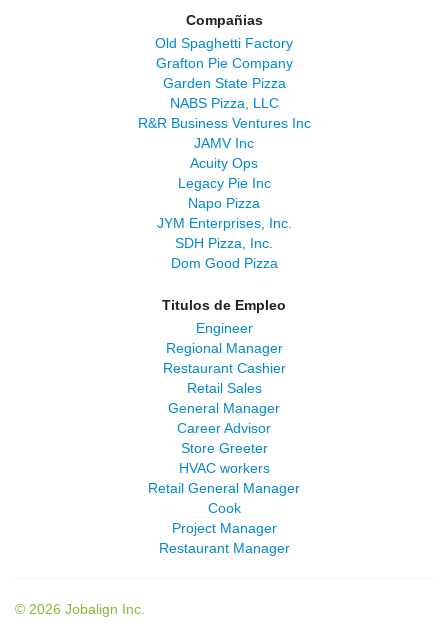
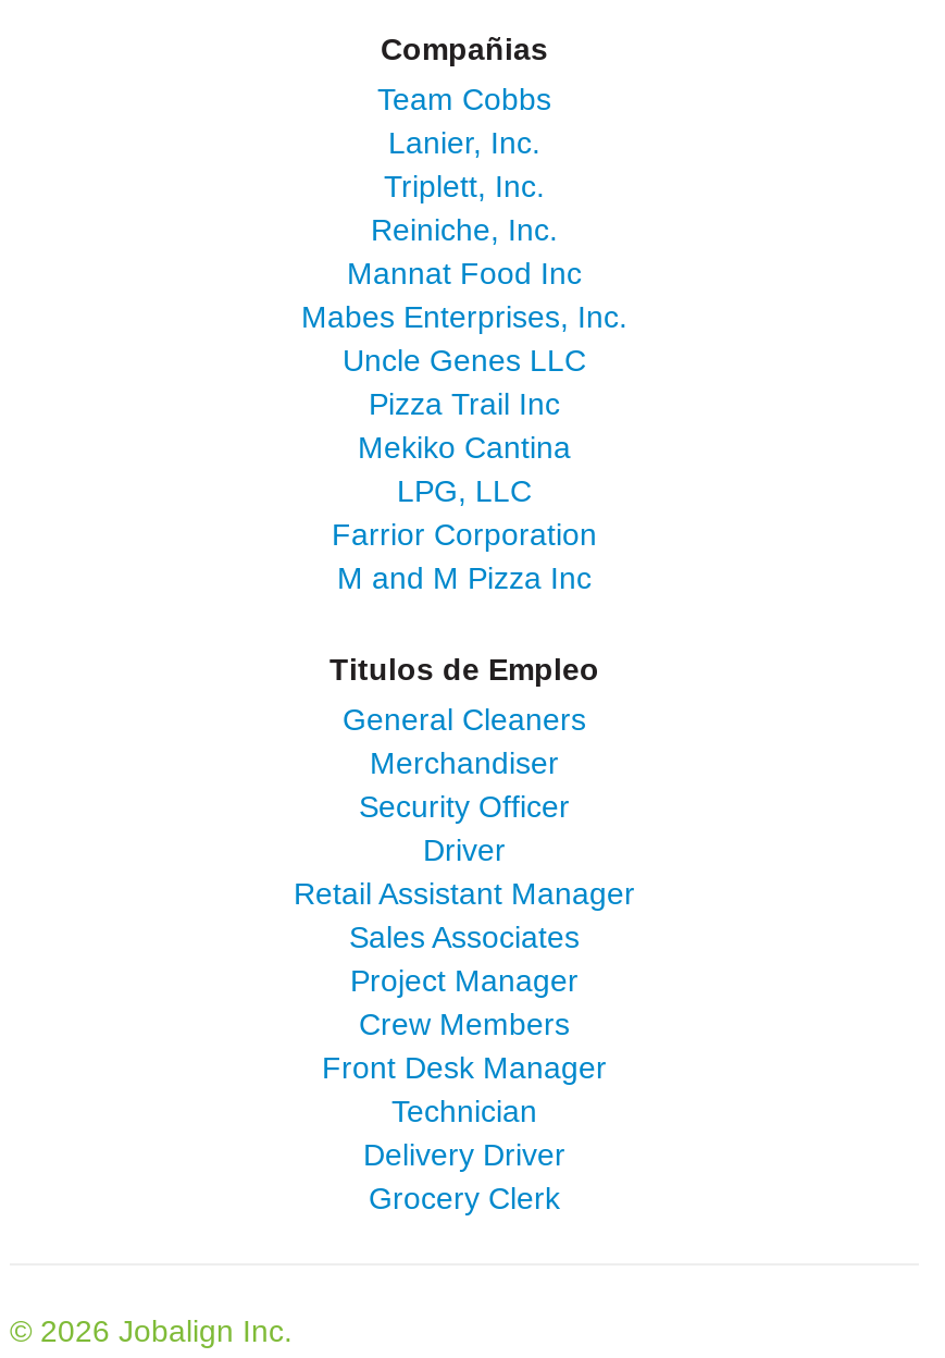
[137,35,310,271] Old Spaghetti Factory | Grafton Pie Company | Garden State Pizza | NABS Pizza, LLC | R&R Business Ventures Inc | JAMV Inc | Acuity Ops | Legacy Pie Inc | Napo Pizza | JYM Enterprises, Inc. | SDH Pizza, Inc. | Dom Good Pizza -> [301,82,627,595] Team Cobbs | Lanier, Inc. | Triplett, Inc. | Reiniche, Inc. | Mannat Food Inc | Mabes Enterprises, Inc. | Uncle Genes LLC | Pizza Trail Inc | Mekiko Cantina | LPG, LLC | Farrior Corporation | M and M Pizza Inc
[148,320,300,516] Engineer | Regional Manager | Restaurant Cashier | Retail Sales | General Manager | Career Advisor | Store Greeter | HVAC workers | Retail General Manager | Cook -> [294,702,635,954] General Cleaners | Merchandiser | Security Officer | Driver | Retail Assistant Manager | Sales Associates
moved [171,520,276,536] -> [350,963,579,998]: Project Manager
[158,540,289,556] Restaurant Manager -> [322,1007,607,1215] Crew Members | Front Desk Manager | Technician | Delivery Driver | Grocery Clerk

